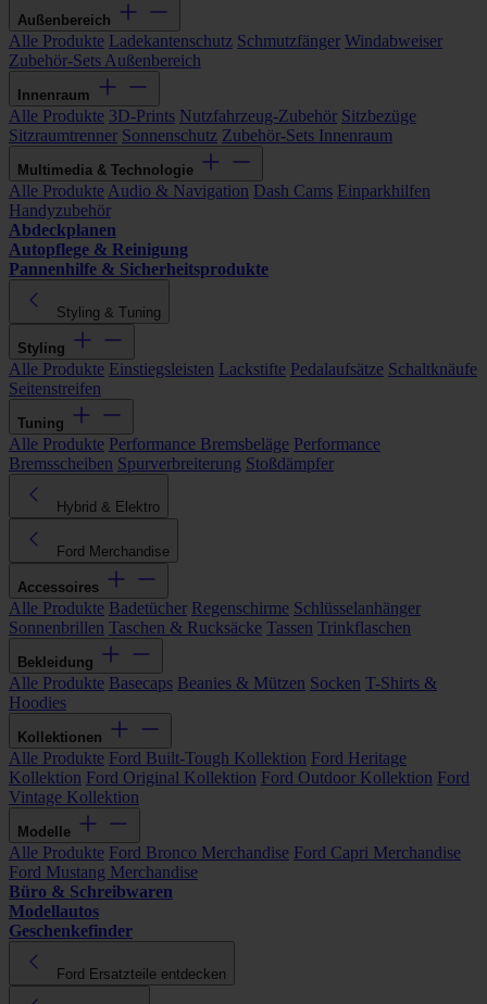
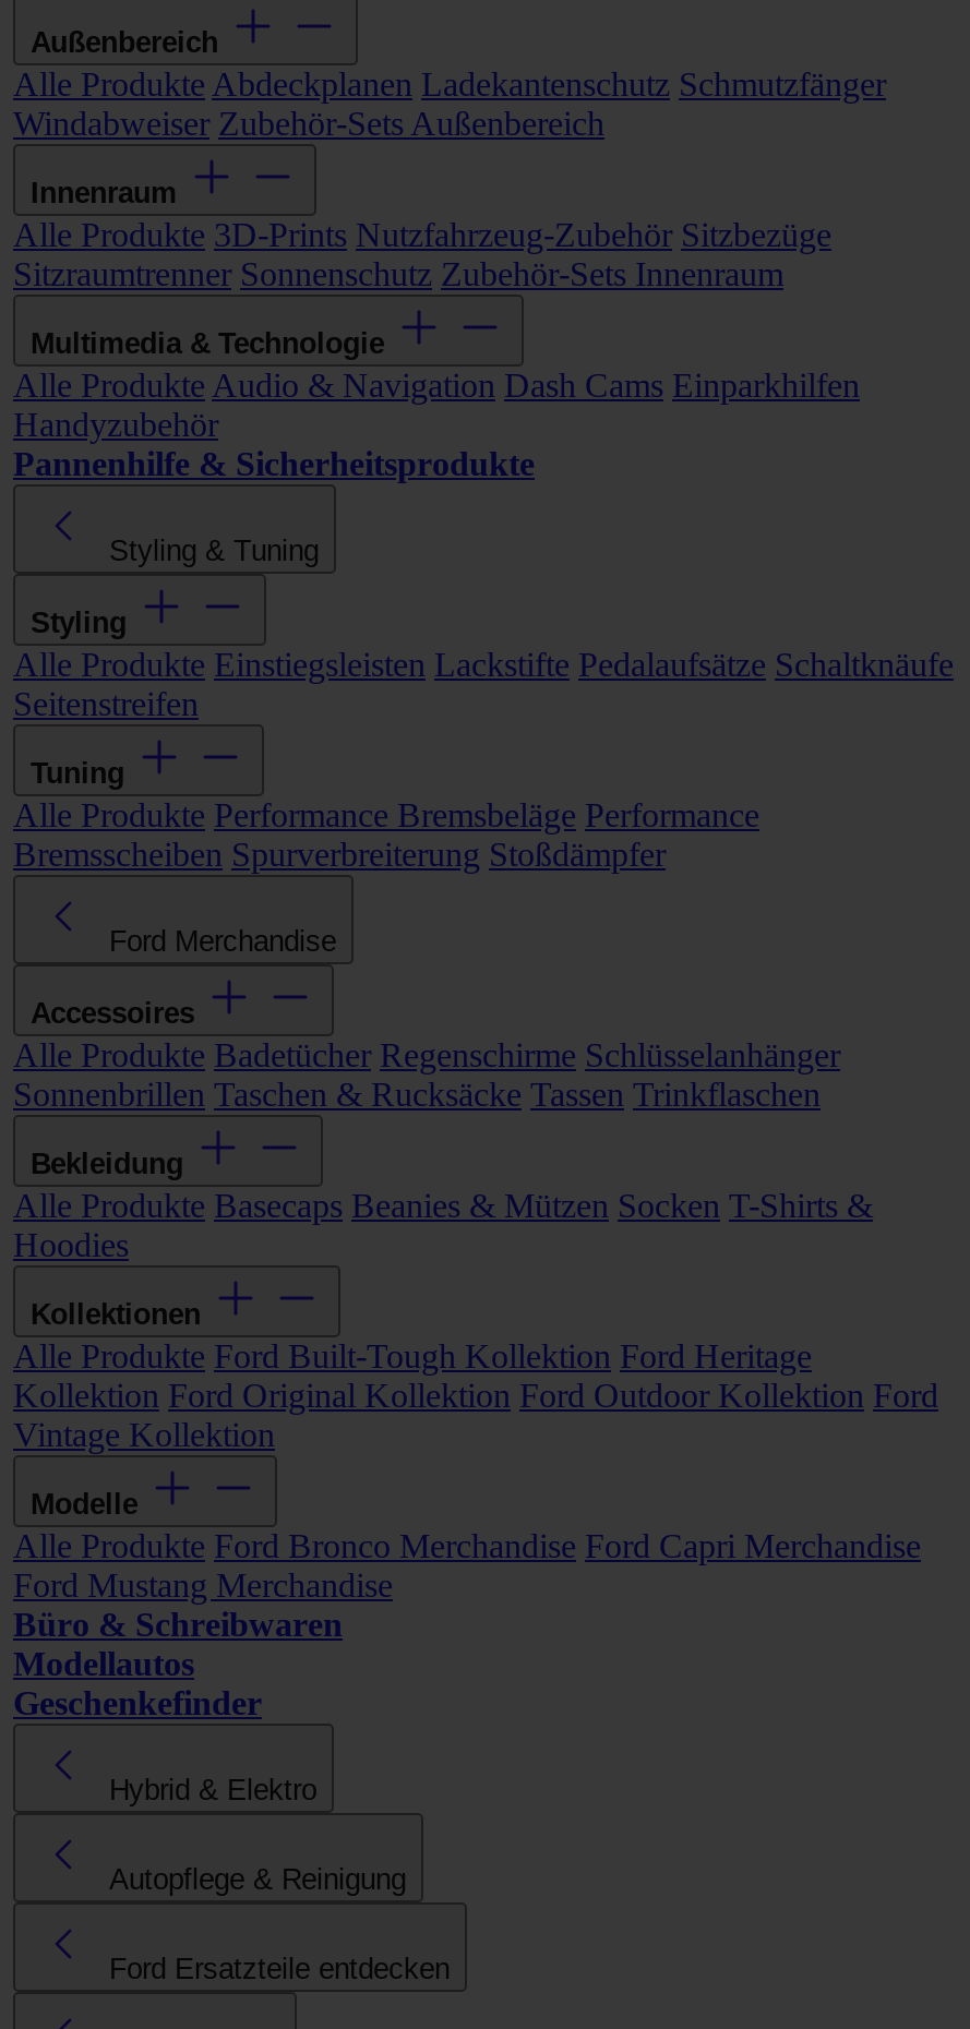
[9,31,442,69] Alle Produkte Ladekantenschutz Schmutzfänger Windabweiser | Zubehör-Sets Außenbereich -> [13,64,886,141] Alle Produkte Abdeckplanen Ladekantenschutz Schmutzfänger | Windabweiser Zubehör-Sets Außenbereich
[9,220,116,239] Abdeckplanen -> none
moved [9,240,188,258] -> [109,1862,406,1895]: Autopflege & Reinigung
moved [9,259,477,472] -> [13,444,954,872]: Pannenhilfe & Sicherheitsprodukte | Styling & Tuning | Styling | Alle Produkte Einstiegsleisten Lackstifte Pedalaufsätze Schaltknäufe | Seitenstreifen | Tuning | Alle Produkte Performance Bremsbeläge Performance | Bremsscheiben Spurverbreiterung Stoßdämpfer
moved [57,498,160,514] -> [109,1773,316,1805]: Hybrid & Elektro
moved [9,543,470,939] -> [13,924,938,1720]: Ford Merchandise | Accessoires | Alle Produkte Badetücher Regenschirme Schlüsselanhänger | ... | Modellautos | Geschenkefinder

